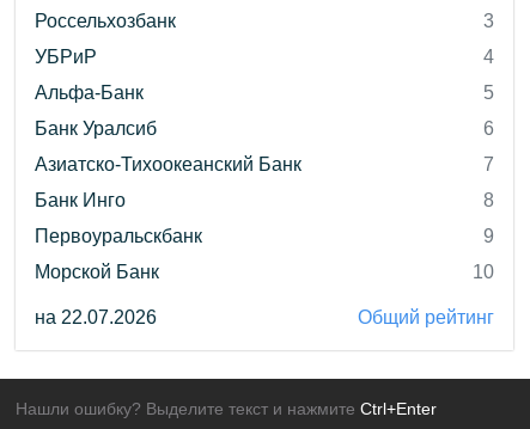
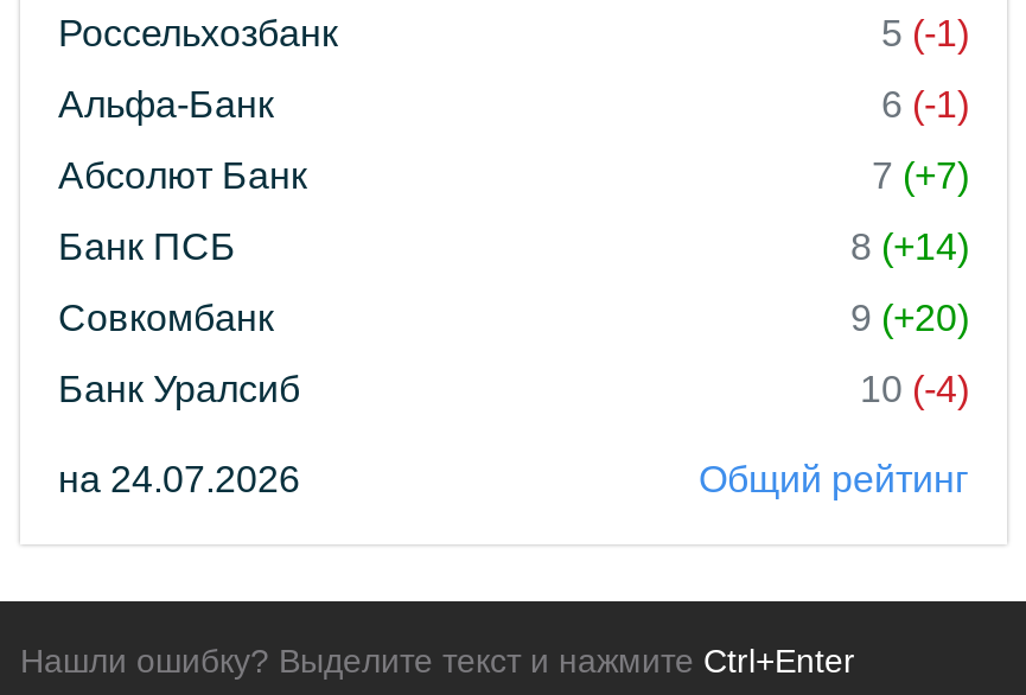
[35,11,494,67] 3 | УБРиР | 4 -> [881,13,969,53] 5 (-1)
[483,82,494,103] 5 -> [58,84,969,338] 6 (-1) | Абсолют Банк | 7 (+7) | Банк ПСБ | 8 (+14) | Совкомбанк | 9 (+20)
[35,118,494,327] 6 | Азиатско-Тихоокеанский Банк | 7 | Банк Инго | 8 | Первоуральскбанк | 9 | Морской Банк | 10 | на 22.07.2026 -> [58,369,969,499] 10 (-4) | на 24.07.2026
moved [35,118,157,139] -> [58,369,300,409]: Банк Уралсиб

